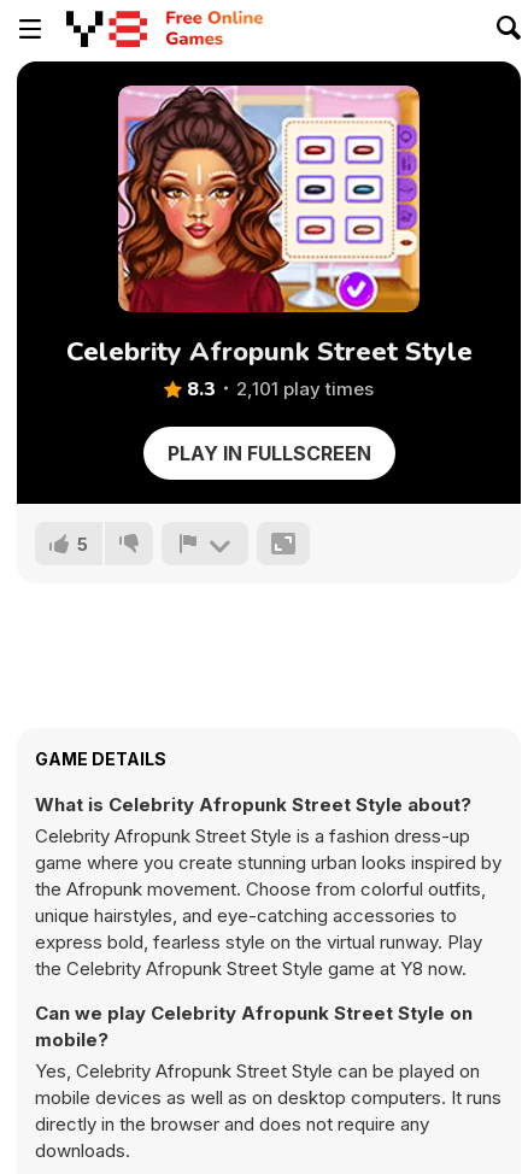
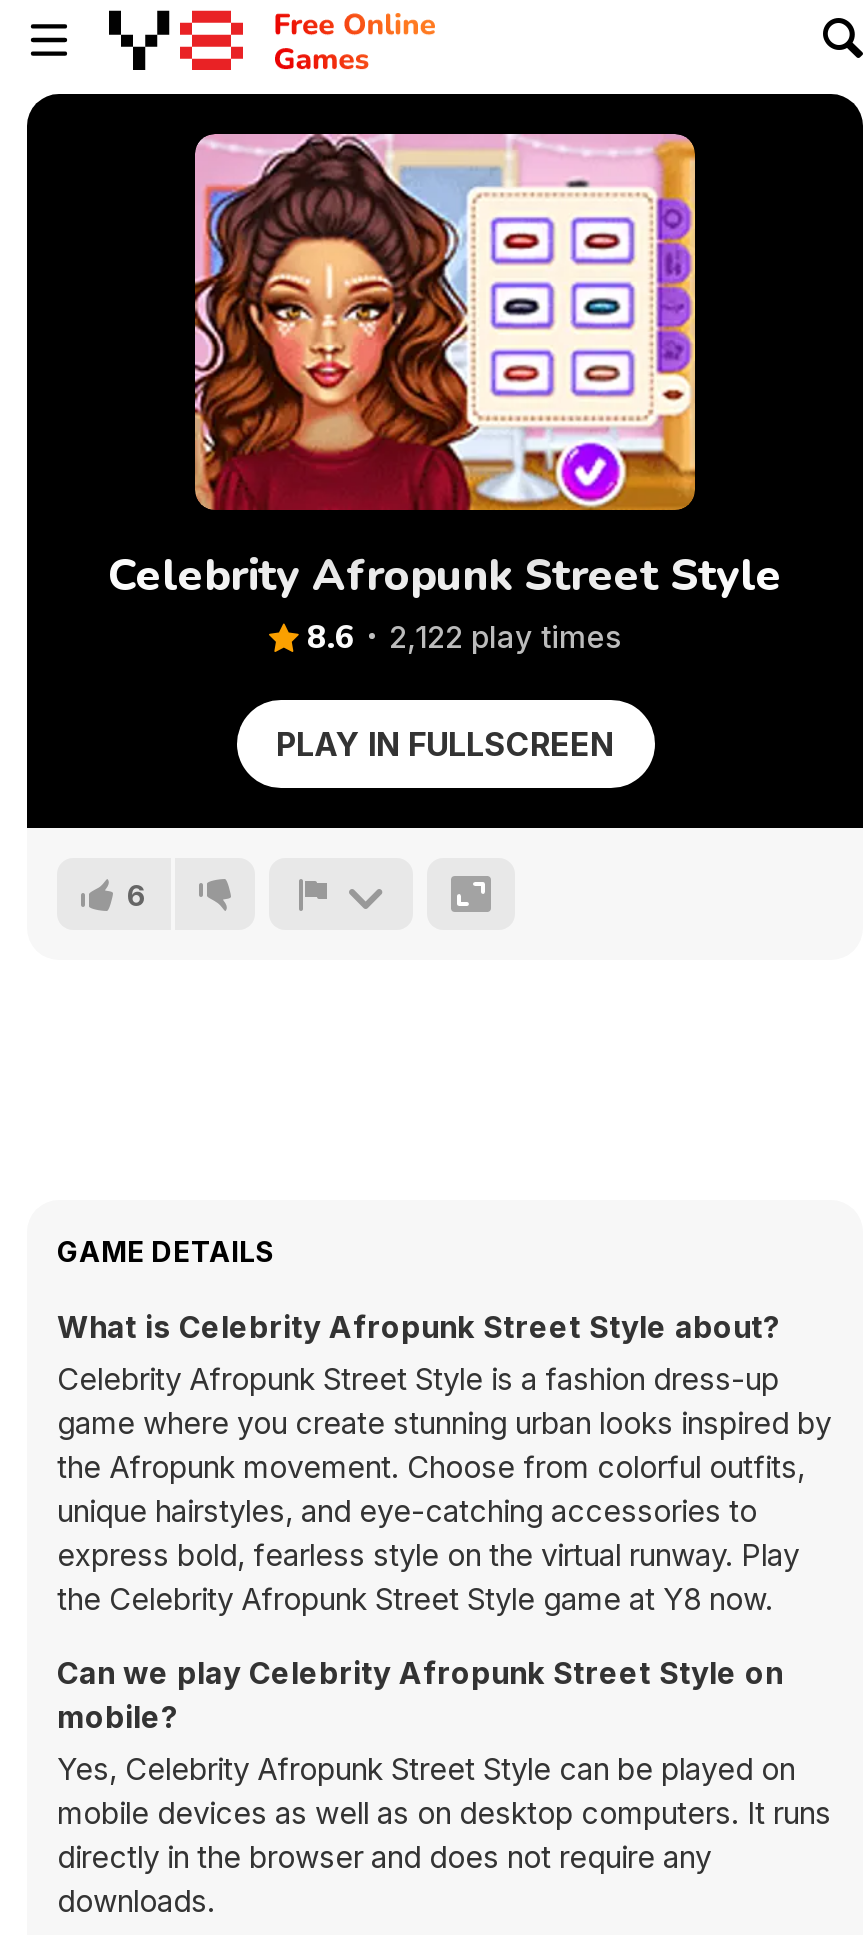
[187,376,216,403] 8.3 -> [307,616,355,660] 8.6
[236,377,374,400] 2,101 play times -> [389,618,621,656] 2,122 play times
[77,534,88,554] 5 -> [127,878,147,912] 6

